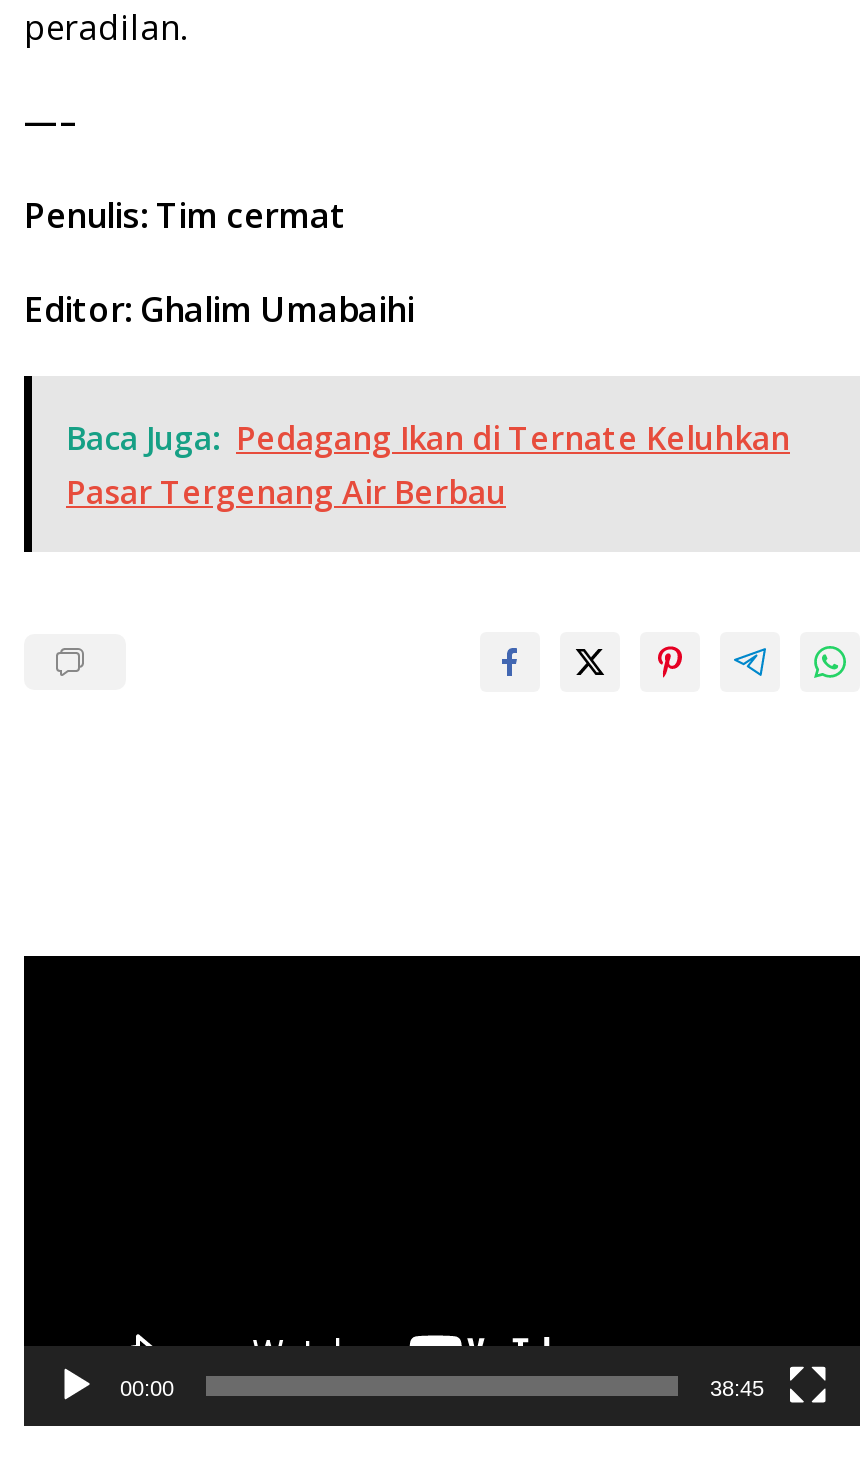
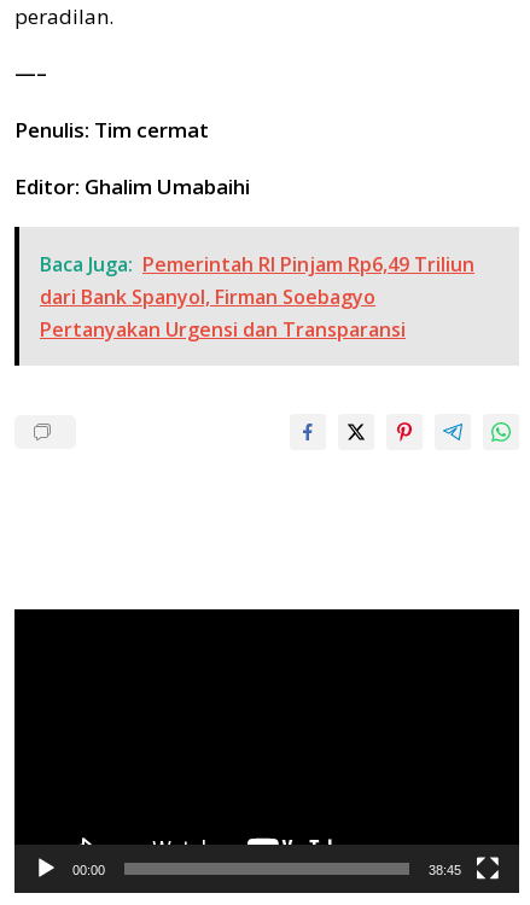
[66,416,790,514] Baca Juga: Pedagang Ikan di Ternate Keluhkan | Pasar Tergenang Air Berbau -> [40,251,474,343] Baca Juga: Pemerintah RI Pinjam Rp6,49 Triliun | dari Bank Spanyol, Firman Soebagyo | Pertanyakan Urgensi dan Transparansi

